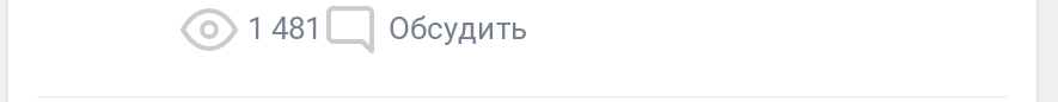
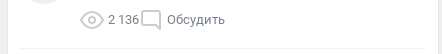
[247,11,527,47] 1 481 Обсудить -> [108,12,225,27] 2 136 Обсудить

